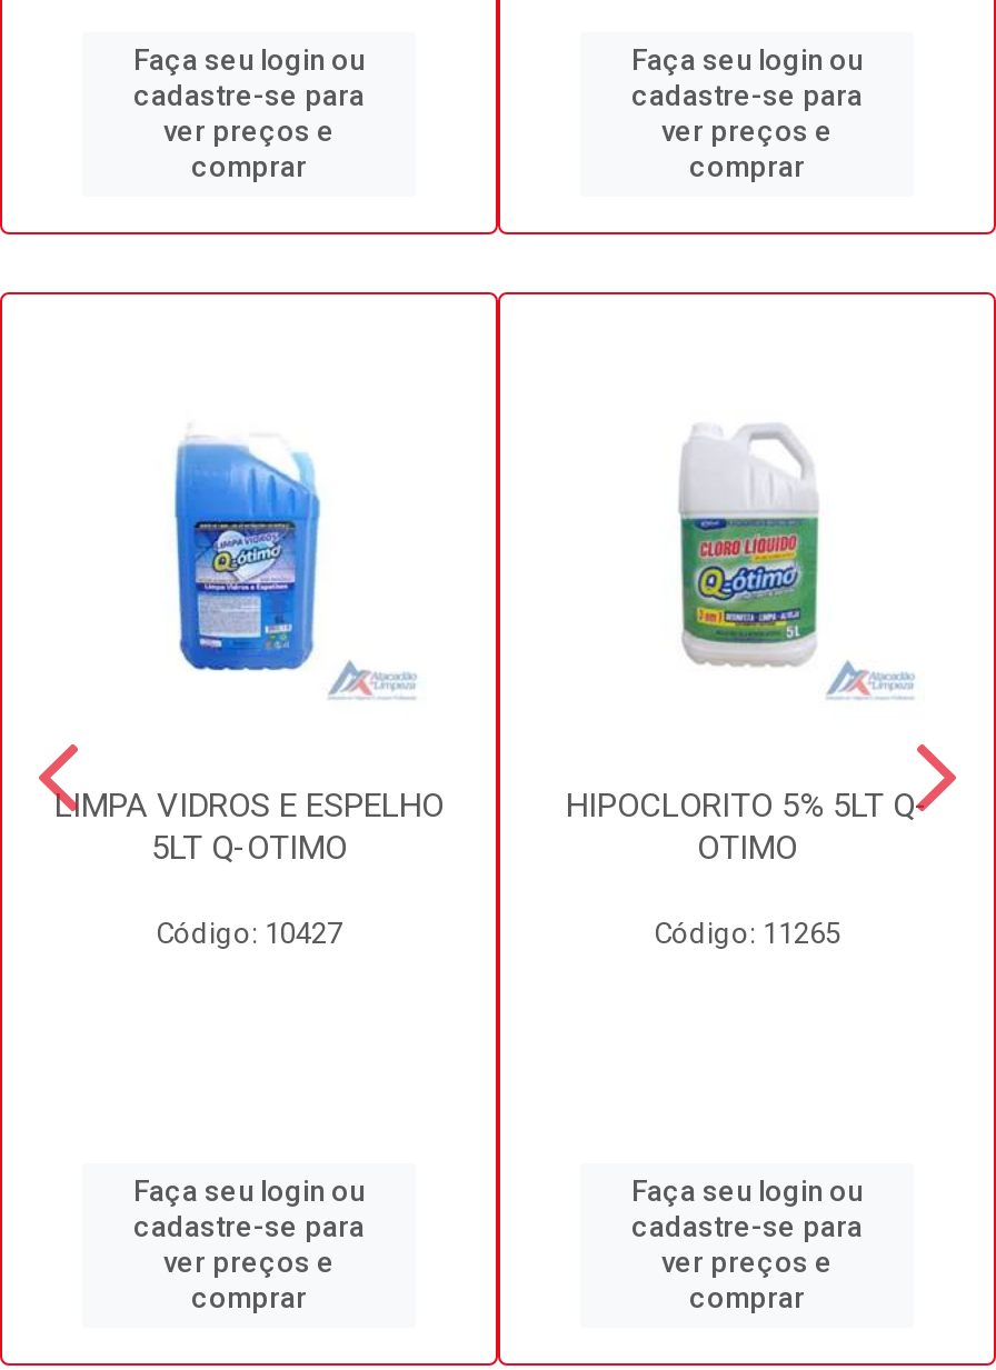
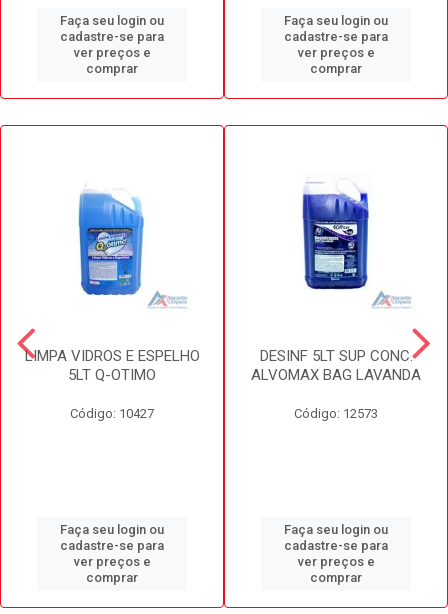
[671,419,820,668] [image] -> [301,182,370,293] [image]
[566,786,928,868] HIPOCLORITO 5% 5LT Q- | OTIMO -> [251,347,421,384] DESINF 5LT SUP CONC. | ALVOMAX BAG LAVANDA
[654,917,840,950] Código: 11265 -> [294,406,378,421] Código: 12573

